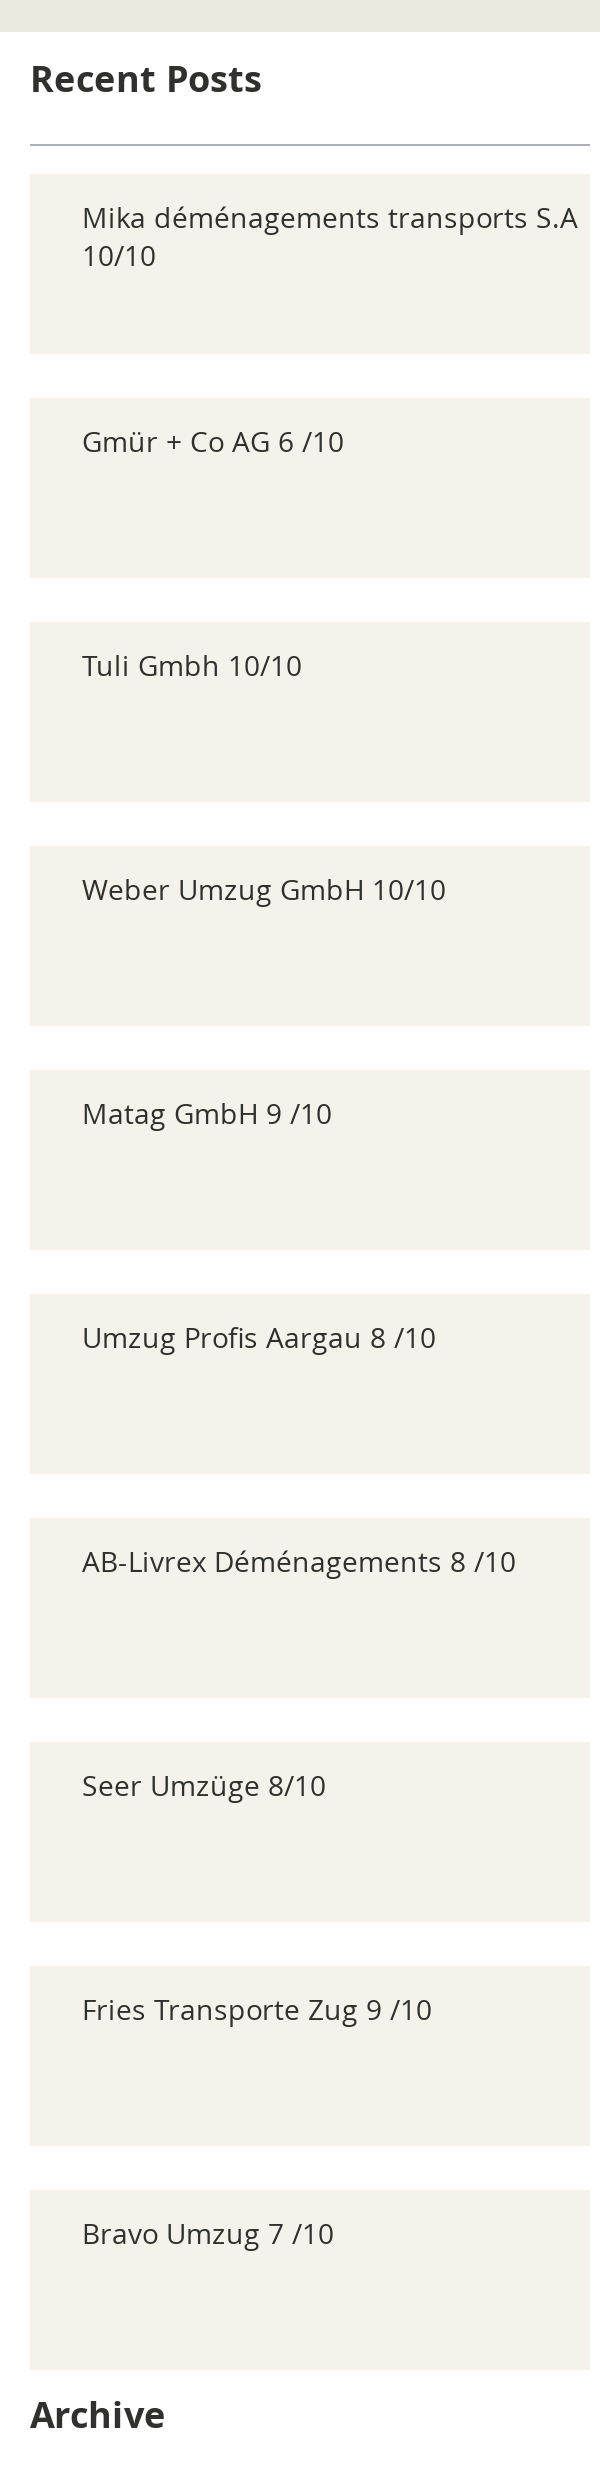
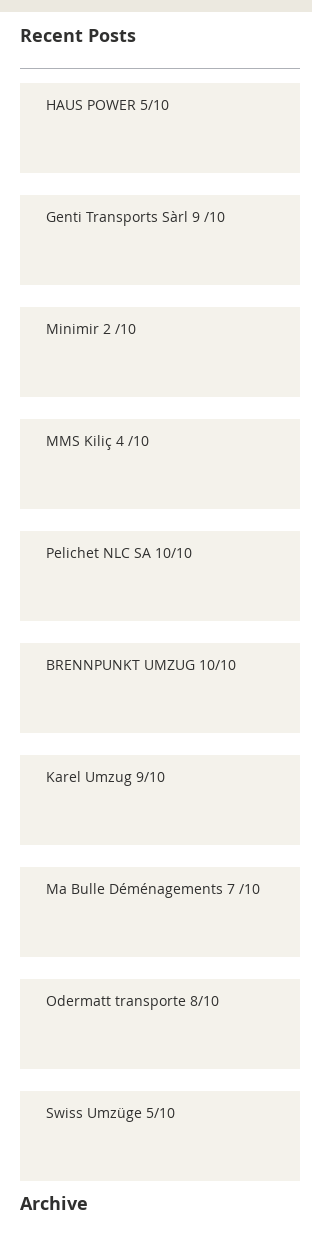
[82,198,578,274] Mika déménagements transports S.A | 10/10 -> [46,95,169,114] HAUS POWER 5/10
[82,422,344,460] Gmür + Co AG 6 /10 -> [46,207,225,226] Genti Transports Sàrl 9 /10
[82,646,302,684] Tuli Gmbh 10/10 -> [46,319,136,338] Minimir 2 /10
[82,870,446,908] Weber Umzug GmbH 10/10 -> [46,431,149,450] MMS Kiliç 4 /10
[82,1094,332,1132] Matag GmbH 9 /10 -> [46,543,192,562] Pelichet NLC SA 10/10
[82,1318,436,1356] Umzug Profis Aargau 8 /10 -> [46,655,236,674] BRENNPUNKT UMZUG 10/10
[82,1542,516,1580] AB-Livrex Déménagements 8 /10 -> [46,767,165,786] Karel Umzug 9/10
[82,1766,326,1804] Seer Umzüge 8/10 -> [46,879,260,898] Ma Bulle Déménagements 7 /10
[82,1990,432,2028] Fries Transporte Zug 9 /10 -> [46,991,219,1010] Odermatt transporte 8/10
[82,2214,334,2252] Bravo Umzug 7 /10 -> [46,1103,175,1122] Swiss Umzüge 5/10

